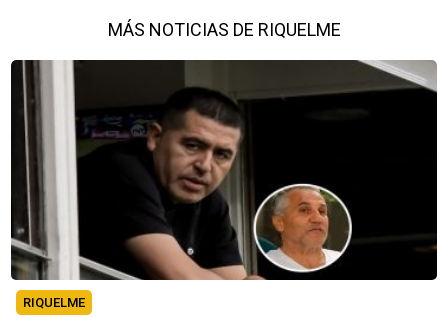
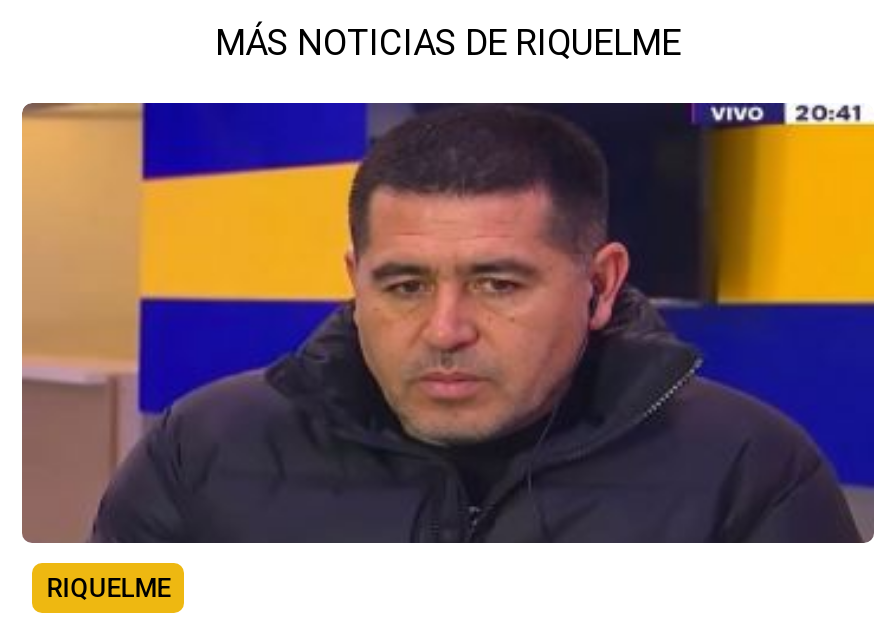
[10,59,438,281] [image] -> [20,101,876,545] [image]

